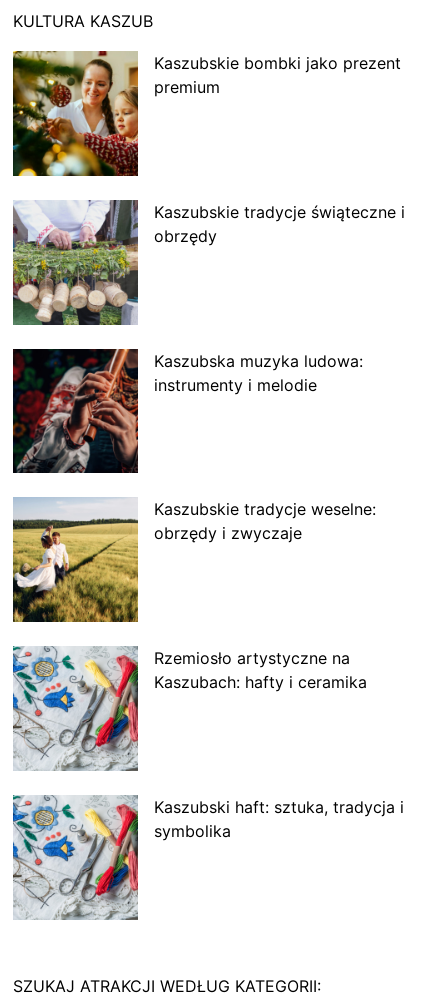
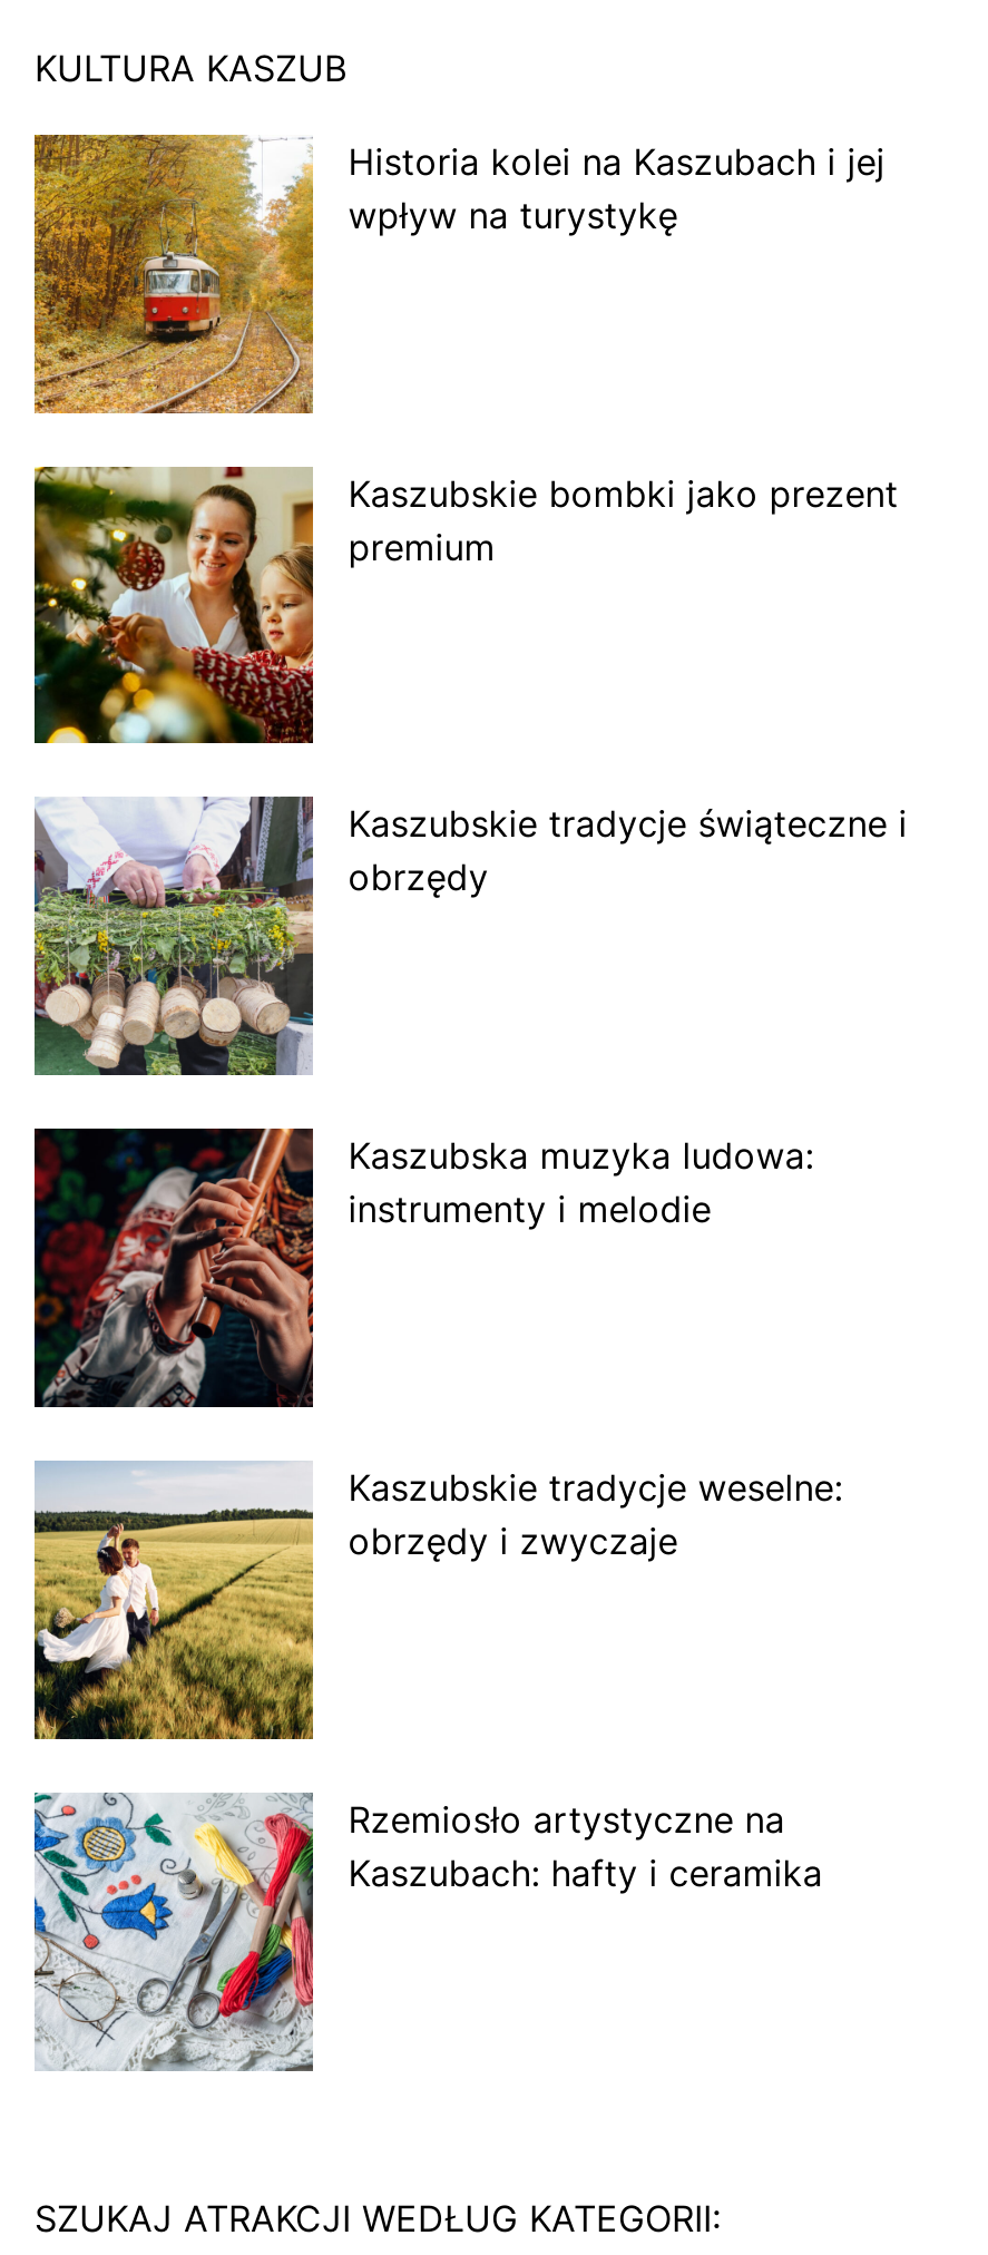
none -> [32,135,885,416] [image] | Historia kolei na Kaszubach i jej | wpływ na turystykę
moved [11,49,405,692] -> [30,462,907,1895]: [image] | Kaszubskie bombki jako prezent | premium | ... | Rzemiosło artystyczne na | Kaszubach: hafty i ceramika
moved [11,645,140,773] -> [30,1790,317,2076]: [image]
[154,797,404,841] Kaszubski haft: sztuka, tradycja i | symbolika -> none

